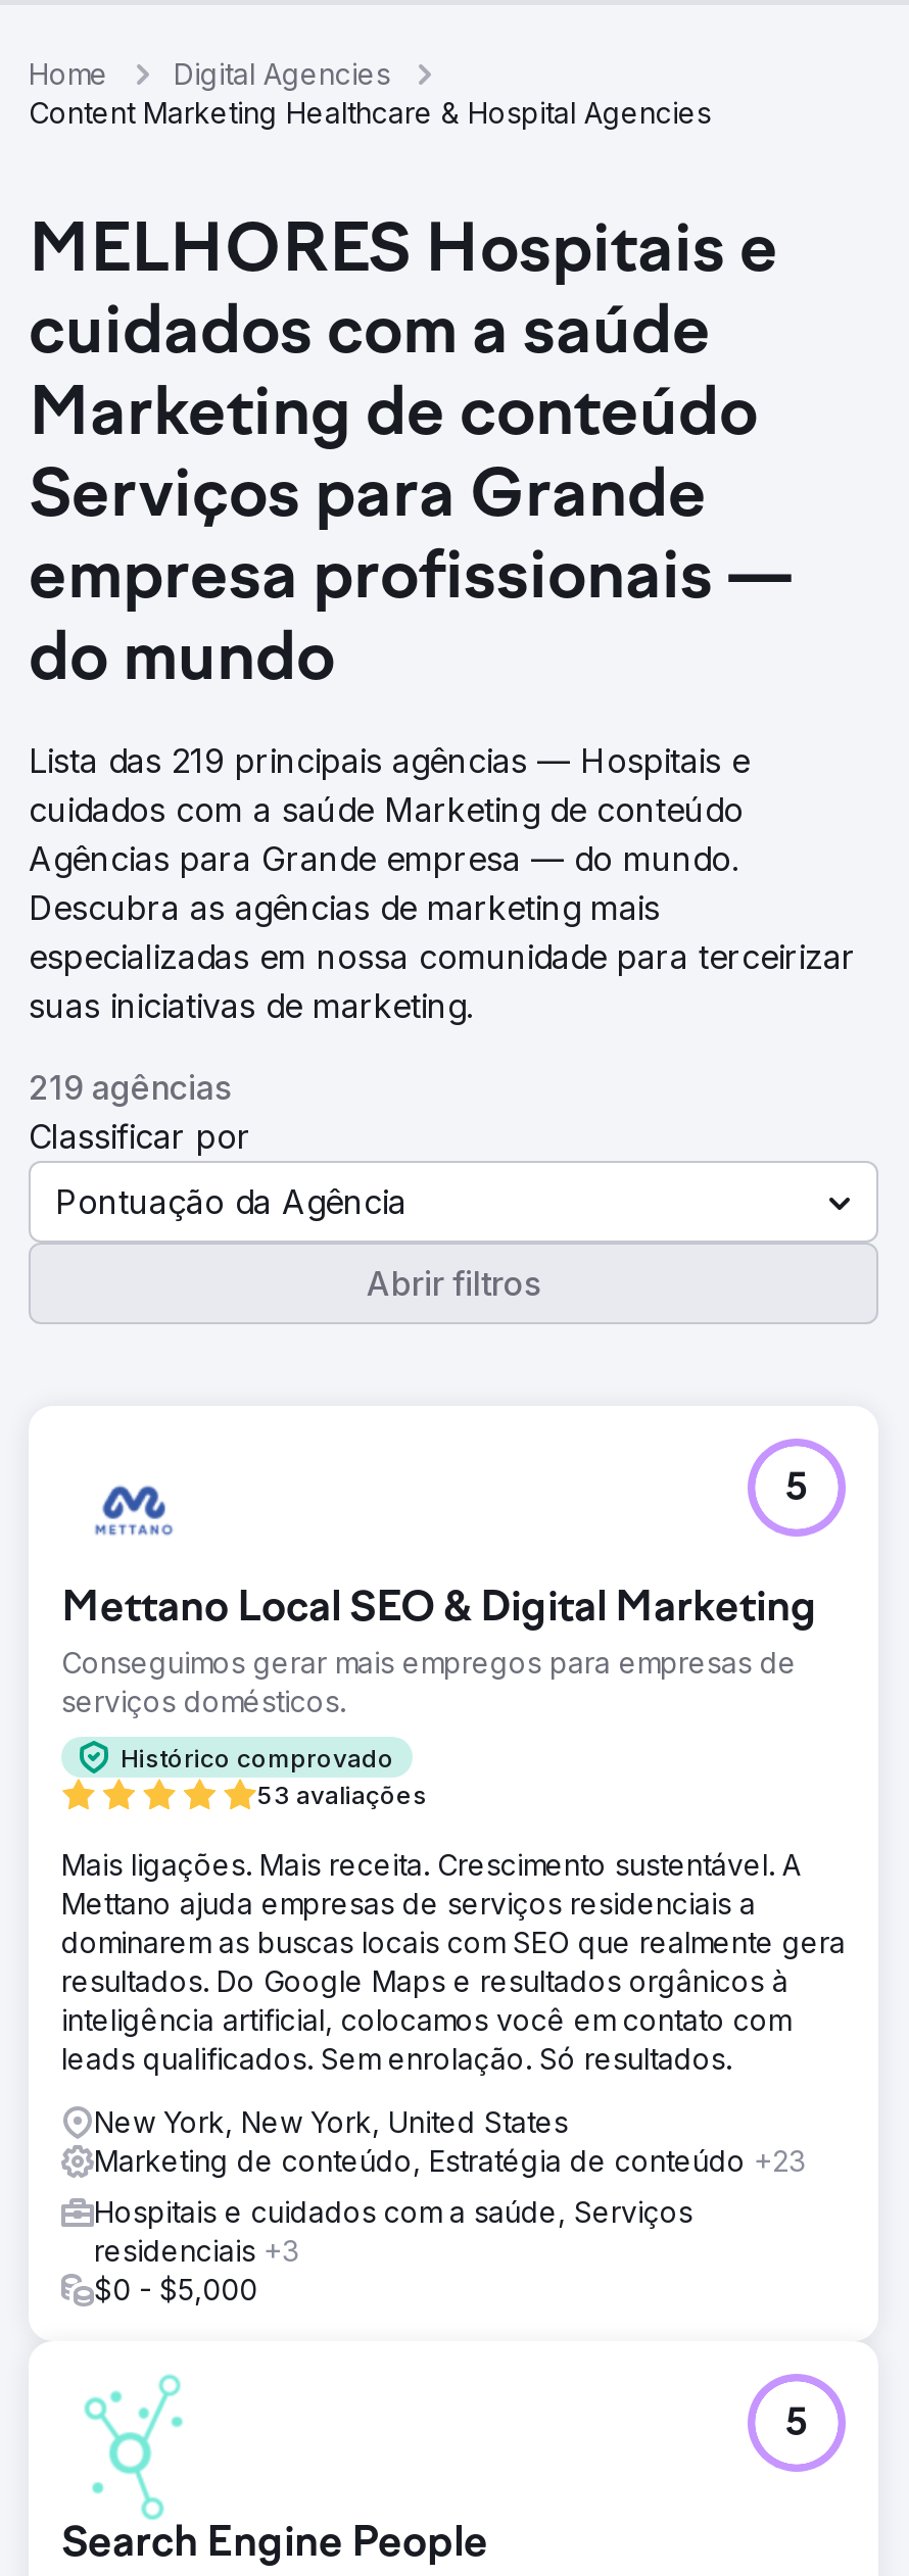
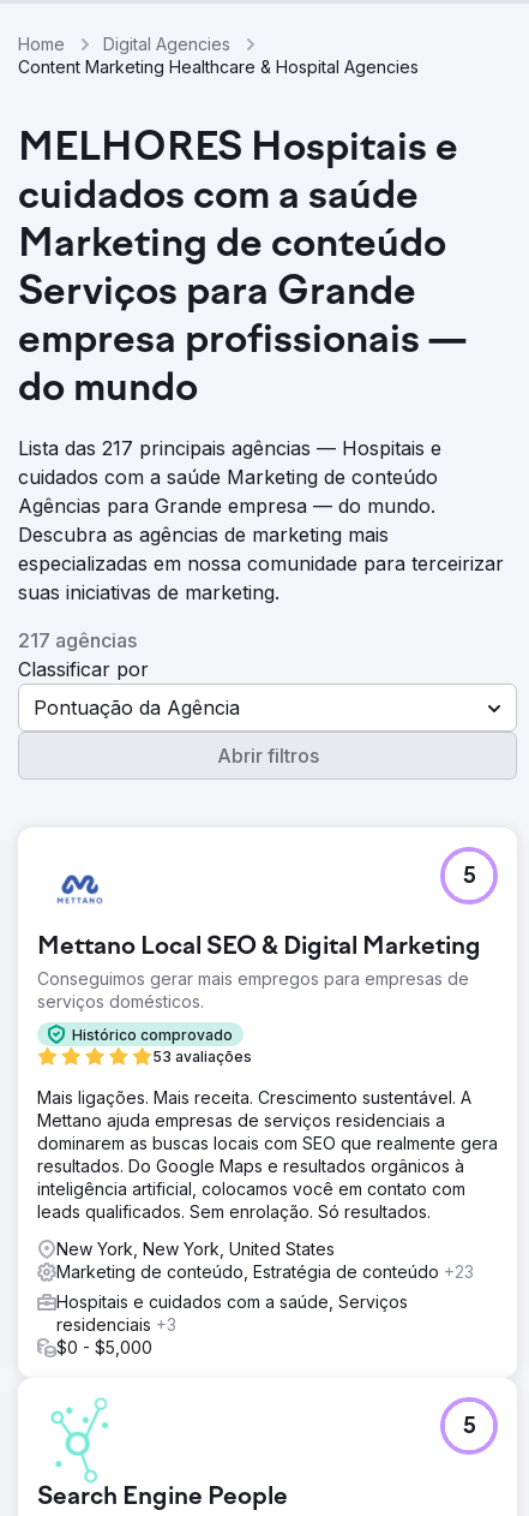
[29,740,750,781] Lista das 219 principais agências — Hospitais e -> [18,436,441,460] Lista das 217 principais agências — Hospitais e
[29,1067,231,1108] 219 agências -> [18,628,137,652] 217 agências

